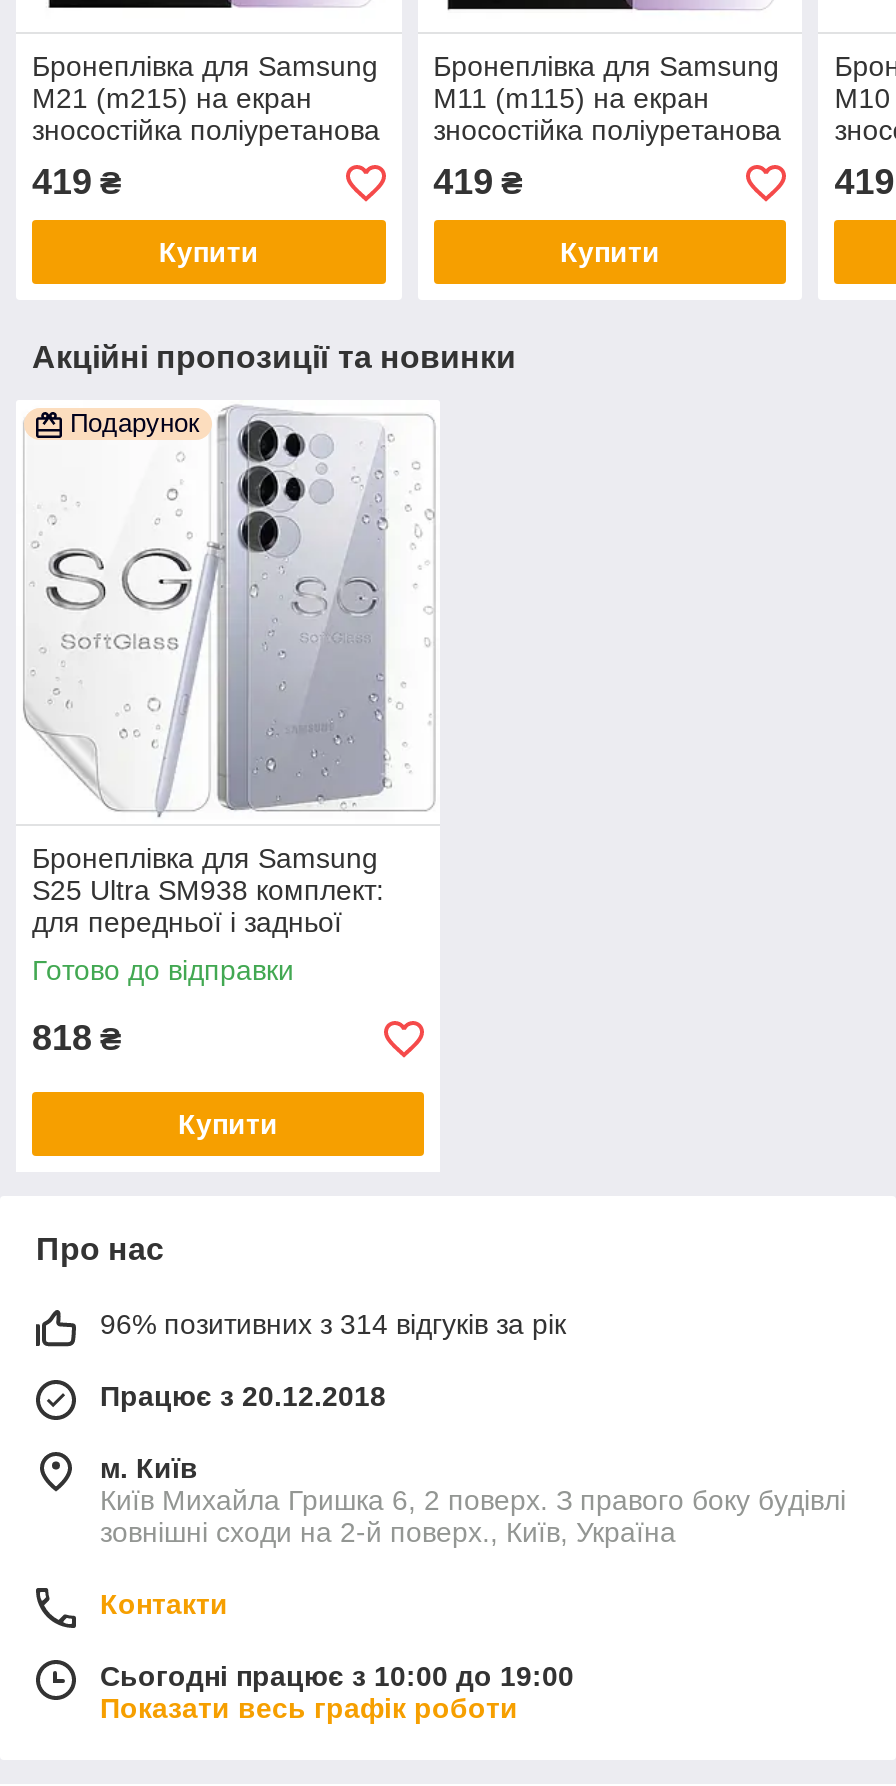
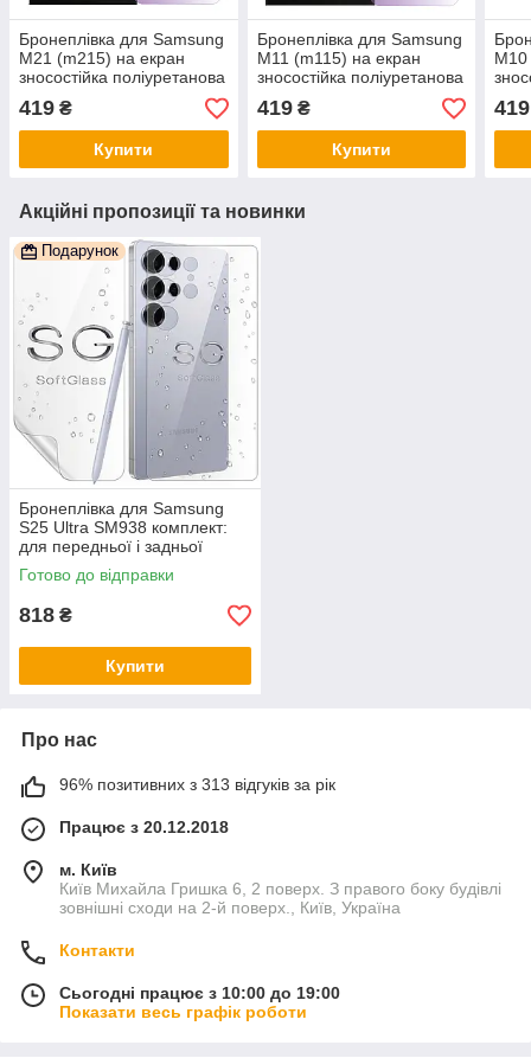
[100,1309,566,1341] 96% позитивних з 314 відгуків за рік -> [59,775,335,794] 96% позитивних з 313 відгуків за рік

